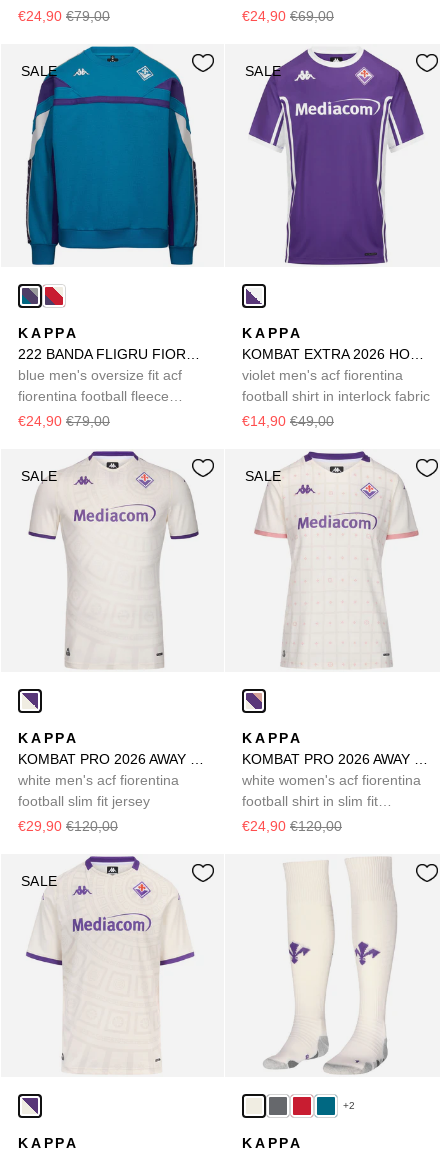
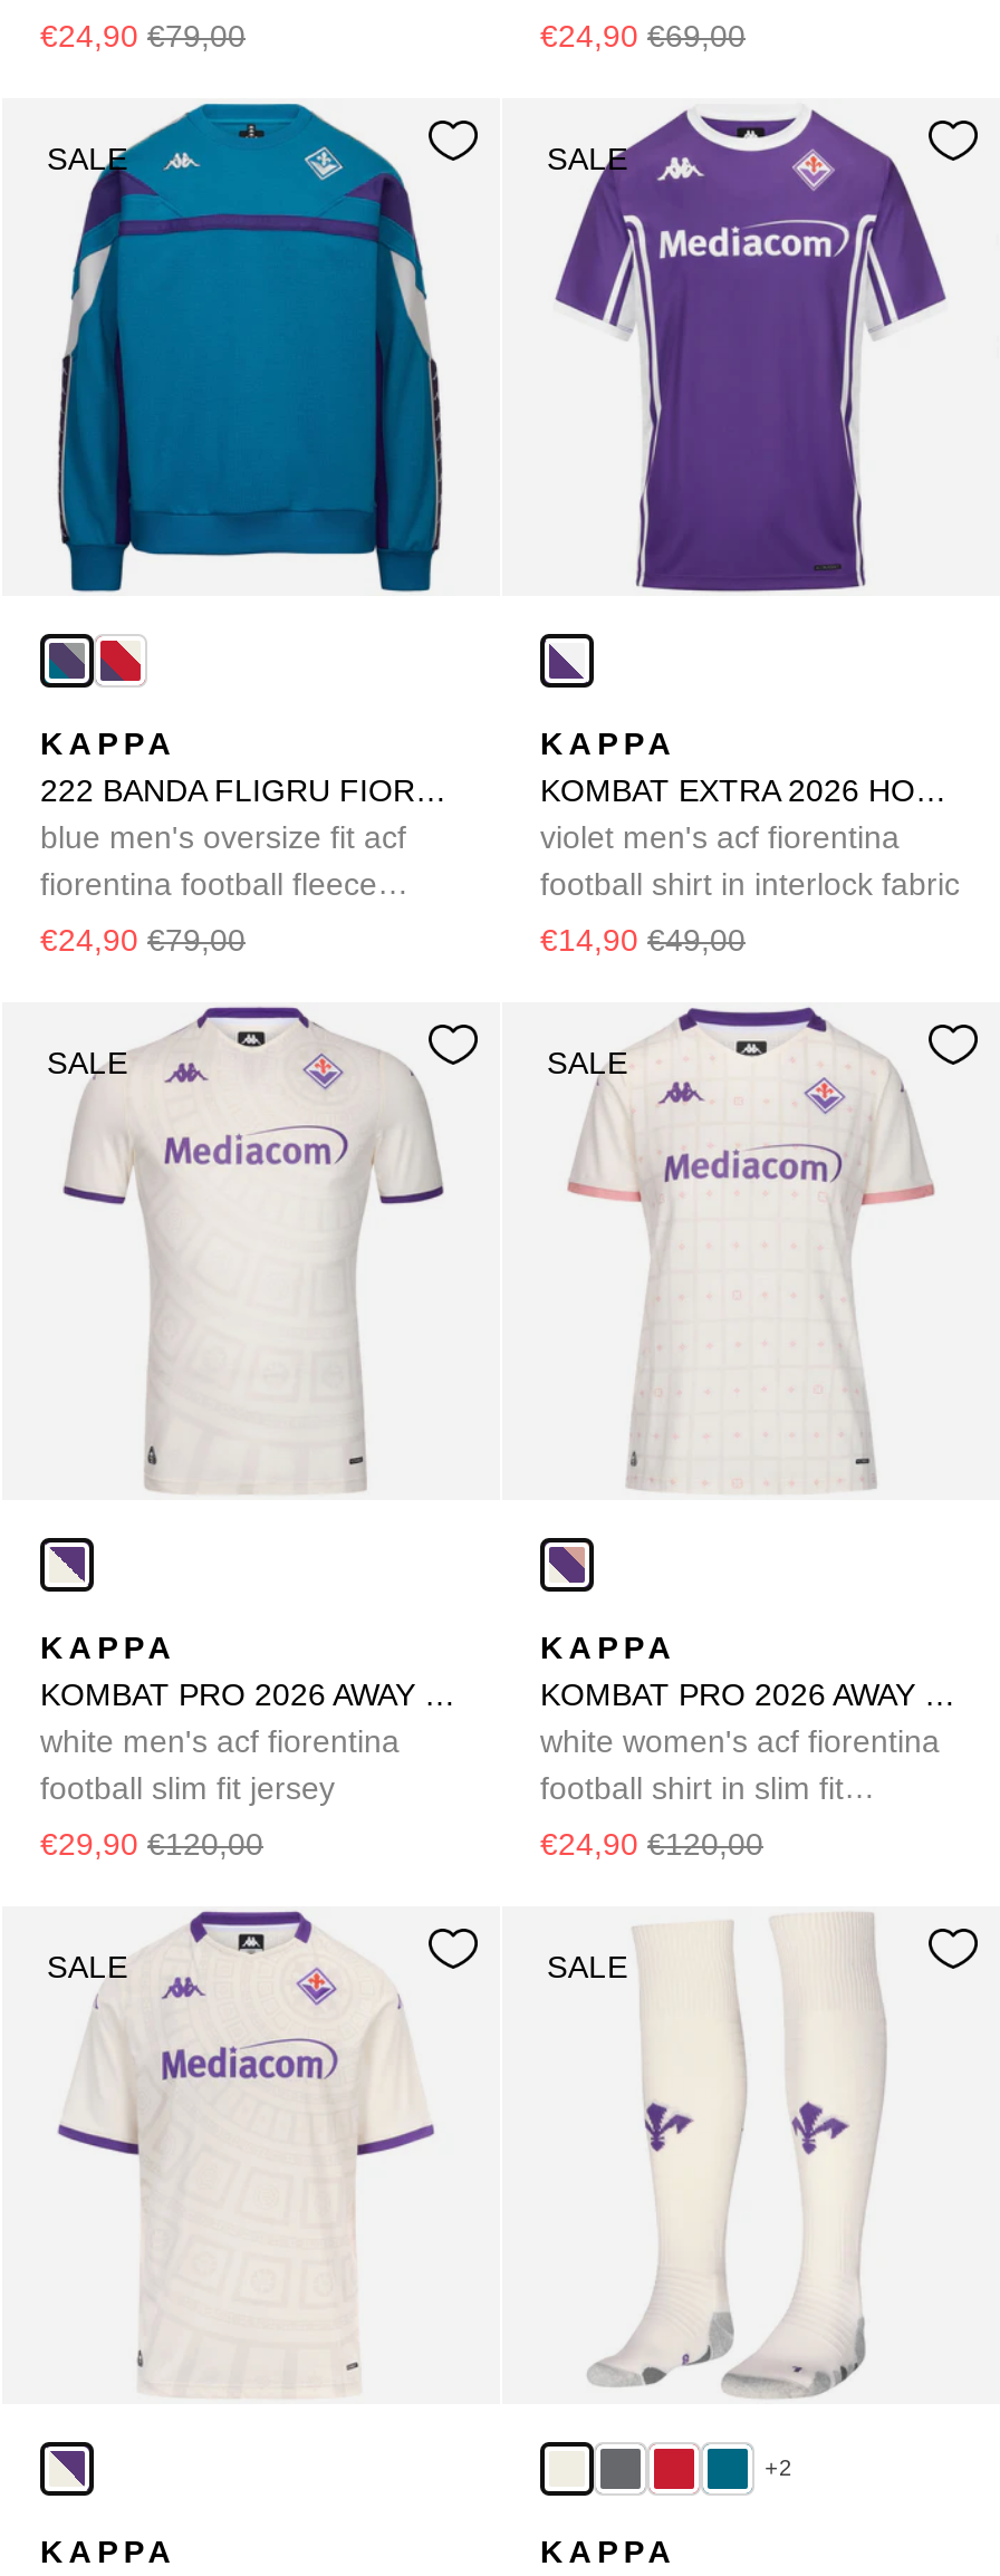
none -> [547,1948,628,1984] SALE

